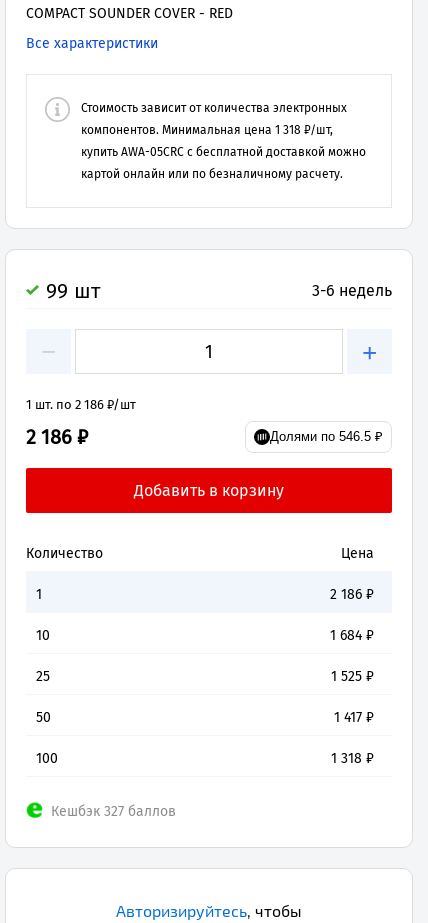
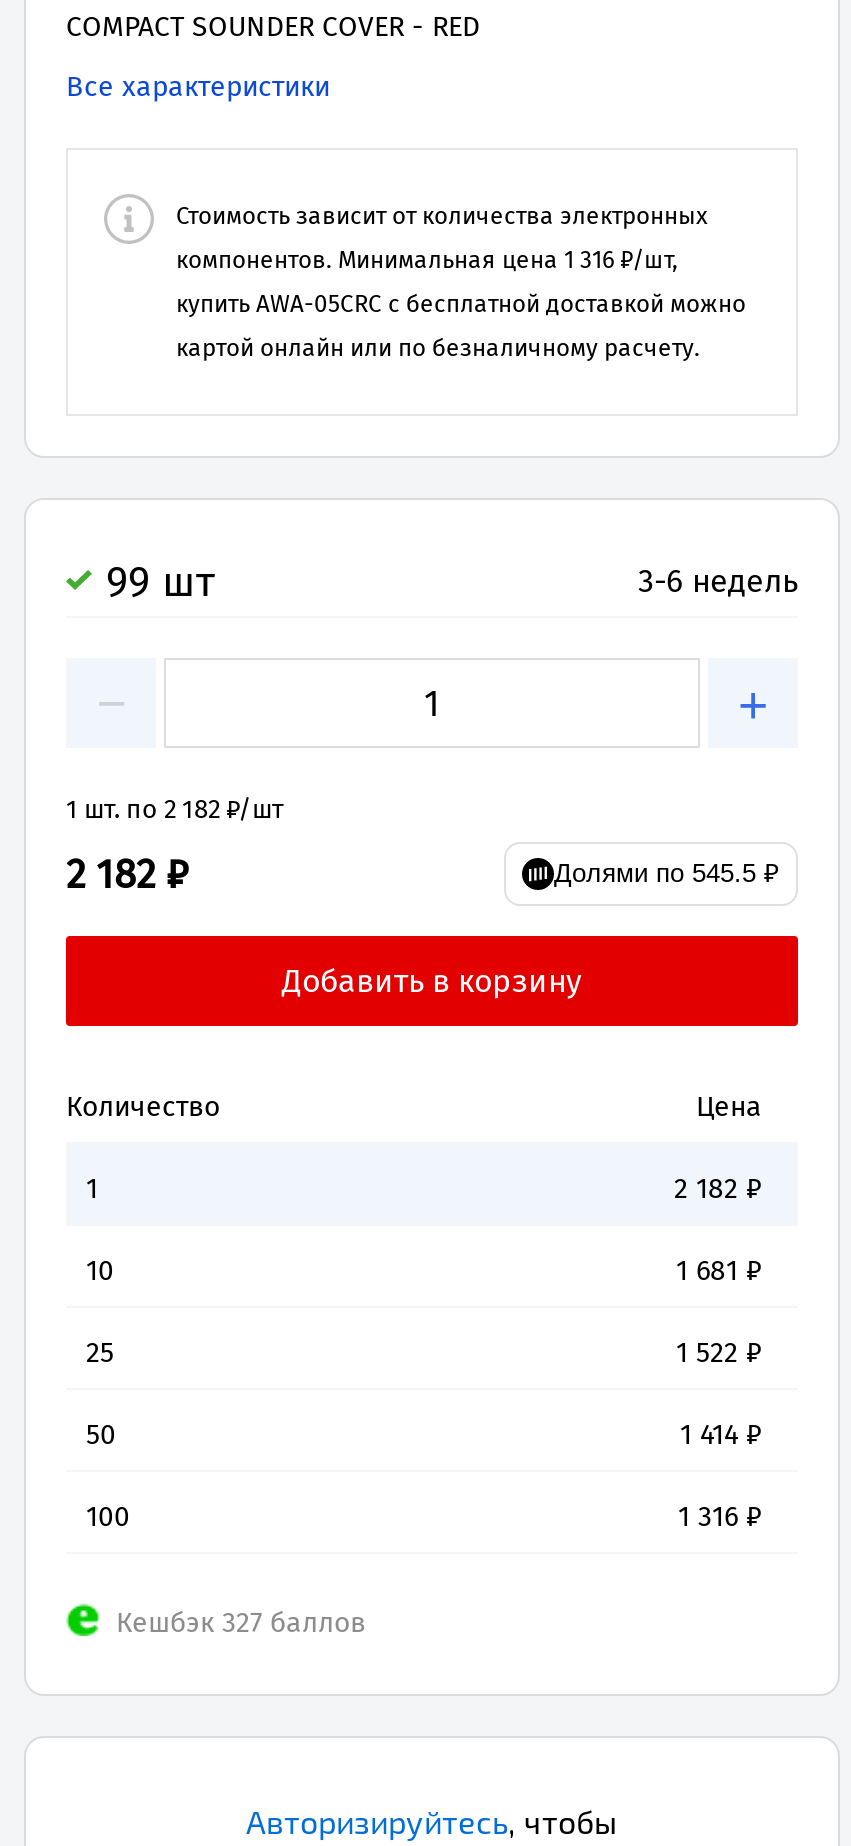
[81,123,333,137] компонентов. Минимальная цена 1 318 ₽/шт, -> [176,246,678,274] компонентов. Минимальная цена 1 316 ₽/шт,
[26,397,136,412] 1 шт. по 2 186 ₽/шт -> [66,794,284,824] 1 шт. по 2 182 ₽/шт
[26,425,88,449] 2 186 ₽ -> [66,850,188,898] 2 182 ₽
[270,429,383,444] Долями по 546.5 ₽ -> [554,858,780,888] Долями по 545.5 ₽
[330,586,374,603] 2 186 ₽ -> [674,1172,762,1206] 2 182 ₽
[330,627,374,644] 1 684 ₽ -> [676,1254,762,1288] 1 681 ₽
[331,668,374,685] 1 525 ₽ -> [676,1336,762,1370] 1 522 ₽
[334,709,374,726] 1 417 ₽ -> [680,1418,762,1452] 1 414 ₽
[331,750,374,767] 1 318 ₽ -> [678,1500,762,1534] 1 316 ₽

